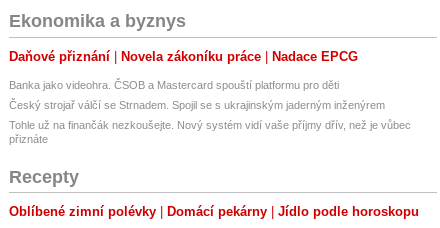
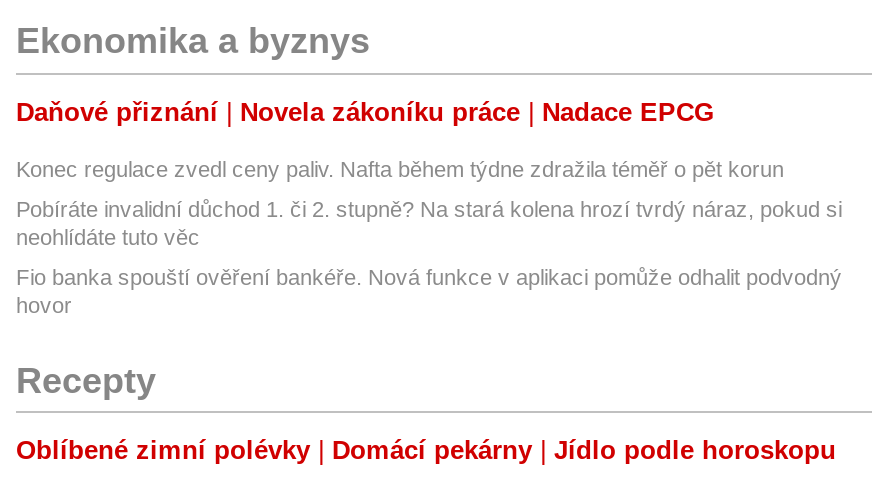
[9,79,339,91] Banka jako videohra. ČSOB a Mastercard spouští platformu pro děti -> [16,157,784,181] Konec regulace zvedl ceny paliv. Nafta během týdne zdražila téměř o pět korun
[9,99,385,111] Český strojař válčí se Strnadem. Spojil se s ukrajinským jaderným inženýrem -> [16,197,842,249] Pobíráte invalidní důchod 1. či 2. stupně? Na stará kolena hrozí tvrdý náraz, pokud si | neohlídáte tuto věc
[9,119,411,145] Tohle už na finančák nezkoušejte. Nový systém vidí vaše příjmy dřív, než je vůbec | přiznáte -> [16,265,842,317] Fio banka spouští ověření bankéře. Nová funkce v aplikaci pomůže odhalit podvodný | hovor

